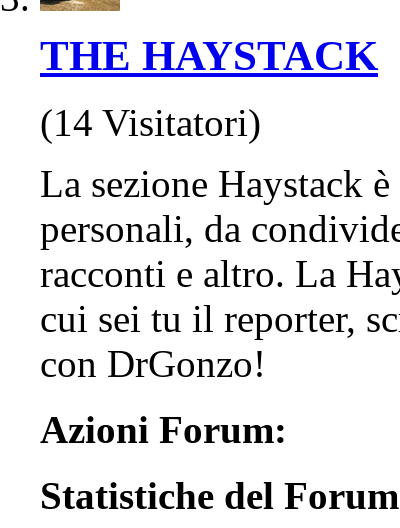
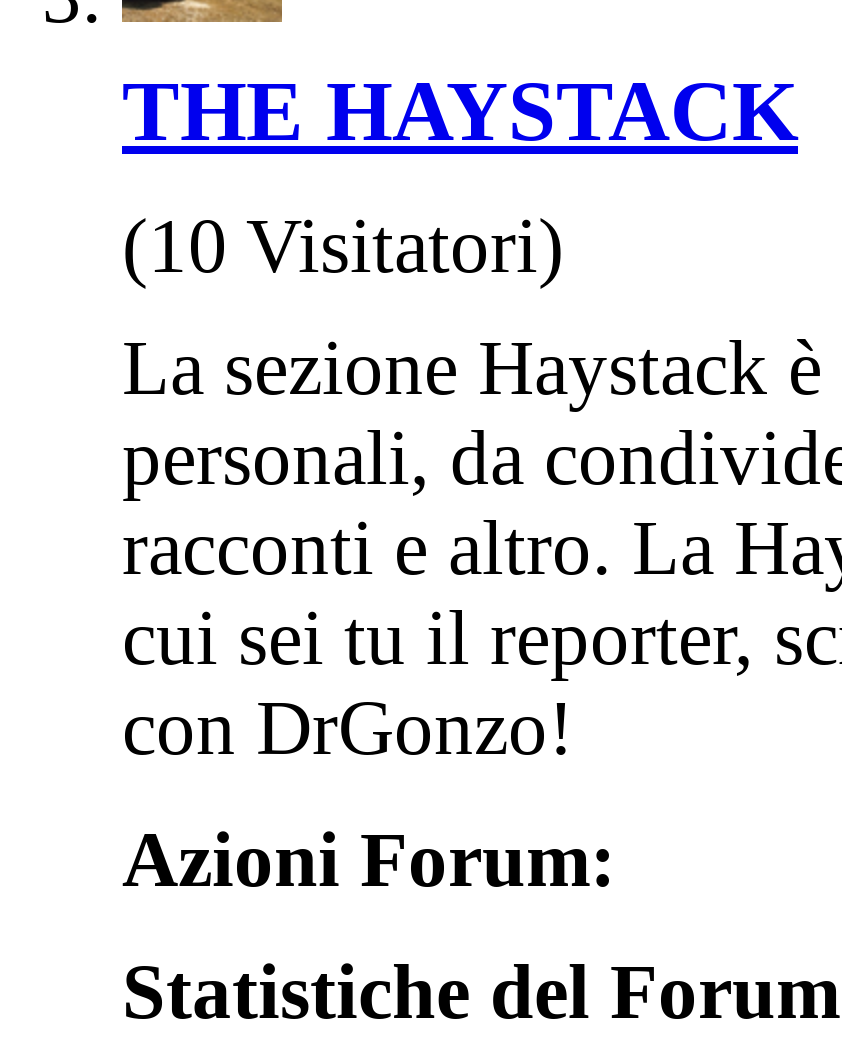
[40,101,261,144] (14 Visitatori) -> [122,201,564,287] (10 Visitatori)

